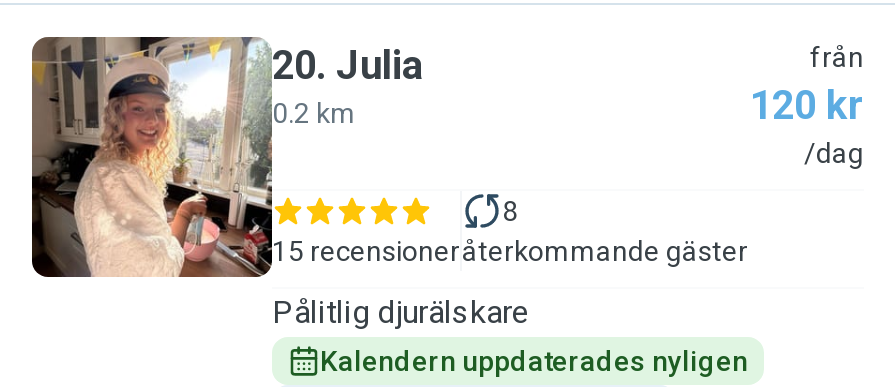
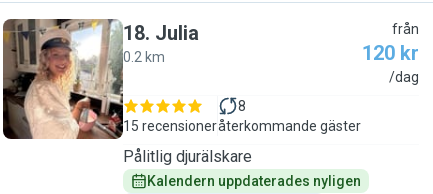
[272,41,424,89] 20. Julia -> [123,21,199,45] 18. Julia

